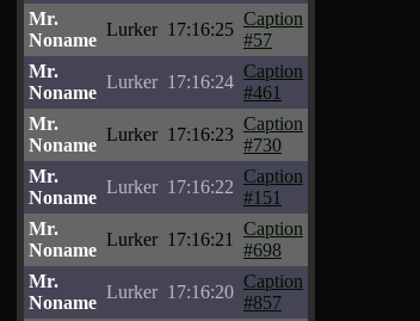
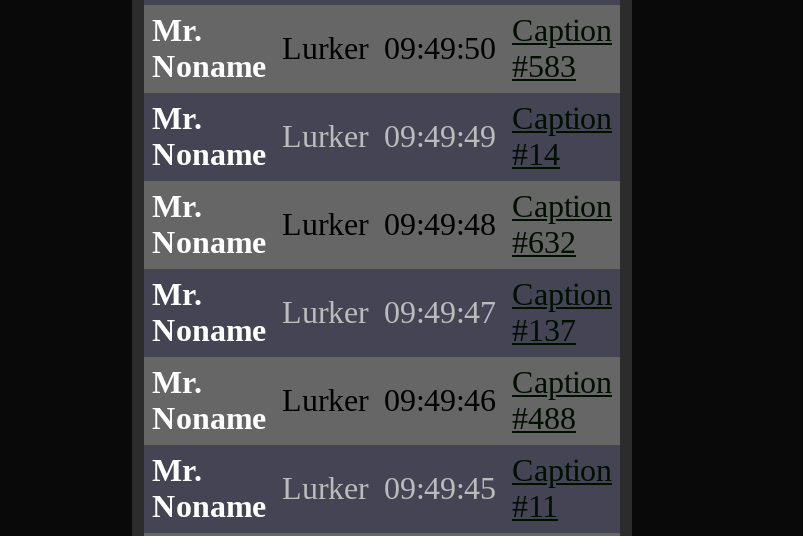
[106,19,234,39] Lurker 17:16:25 -> [282,31,496,65] Lurker 09:49:50
[243,30,272,50] #57 -> [512,49,576,83] #583
[106,72,234,92] Lurker 17:16:24 -> [282,119,496,153] Lurker 09:49:49
[243,82,282,103] #461 -> [512,137,560,171] #14
[106,124,234,144] Lurker 17:16:23 -> [282,207,496,241] Lurker 09:49:48
[243,135,282,155] #730 -> [512,225,576,259] #632
[106,177,234,197] Lurker 17:16:22 -> [282,295,496,329] Lurker 09:49:47
[243,187,282,208] #151 -> [512,313,576,347] #137
[106,229,234,249] Lurker 17:16:21 -> [282,383,496,417] Lurker 09:49:46
[243,240,282,260] #698 -> [512,401,576,435] #488
[106,282,234,302] Lurker 17:16:20 -> [282,471,496,505] Lurker 09:49:45
[243,292,282,313] #857 -> [512,489,558,523] #11

